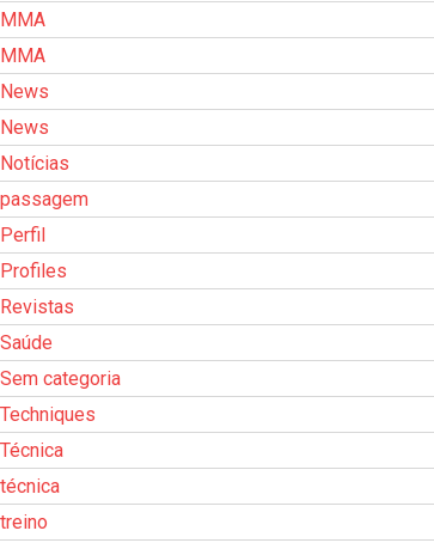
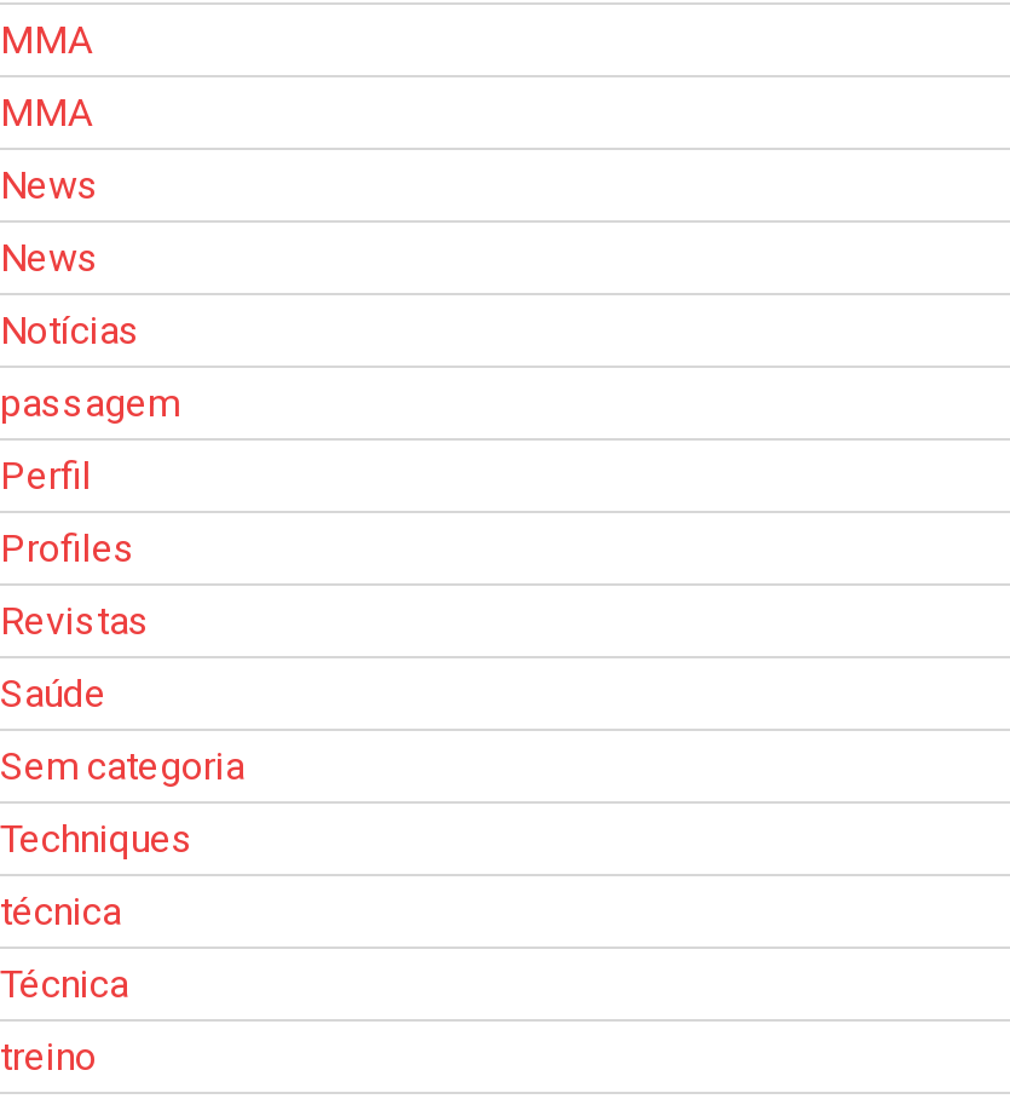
moved [0,439,63,461] -> [0,961,128,1007]: Técnica
moved [0,475,60,497] -> [0,888,121,934]: técnica

